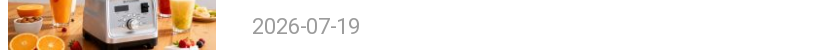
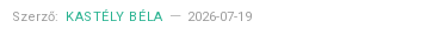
none -> [12,9,163,24] Szerző: KASTÉLY BÉLA

